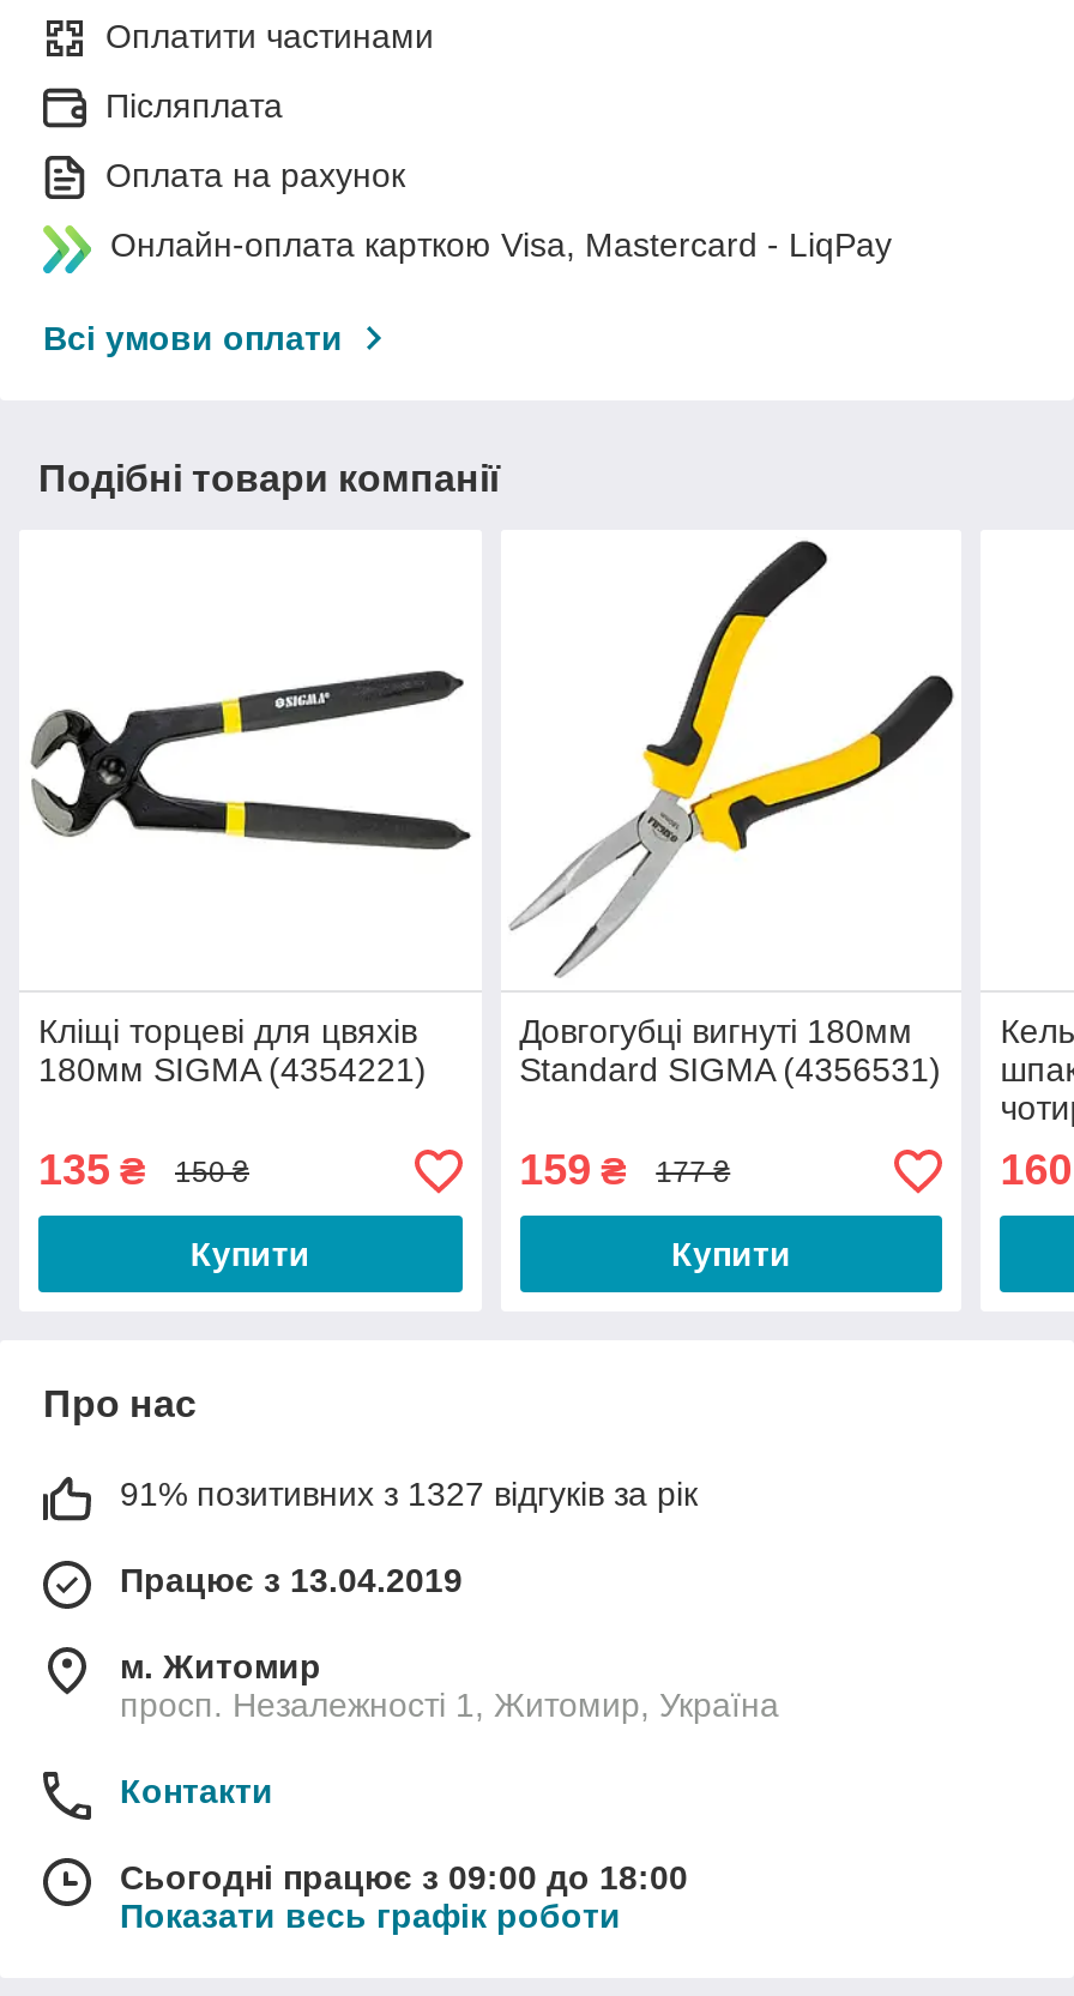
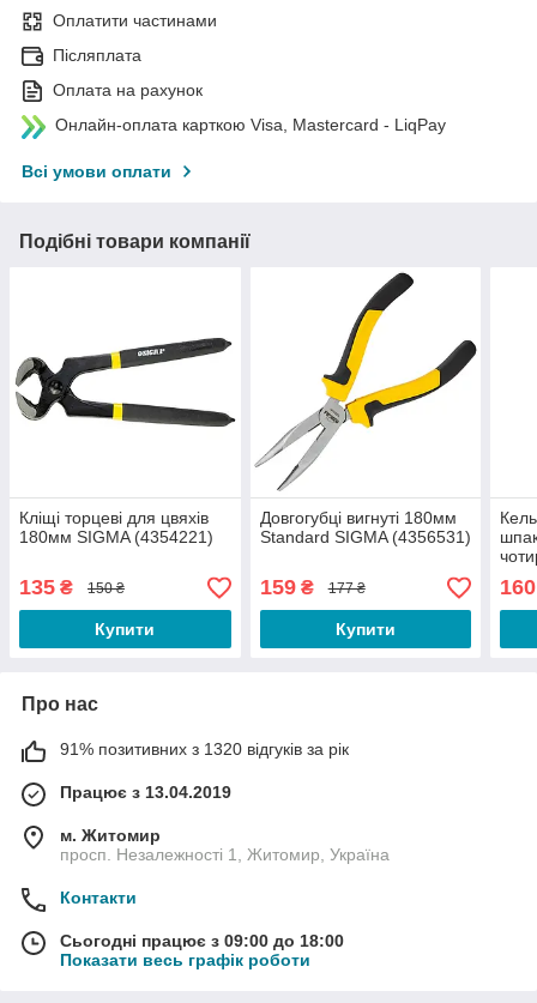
[120,1475,698,1514] 91% позитивних з 1327 відгуків за рік -> [60,740,349,759] 91% позитивних з 1320 відгуків за рік

